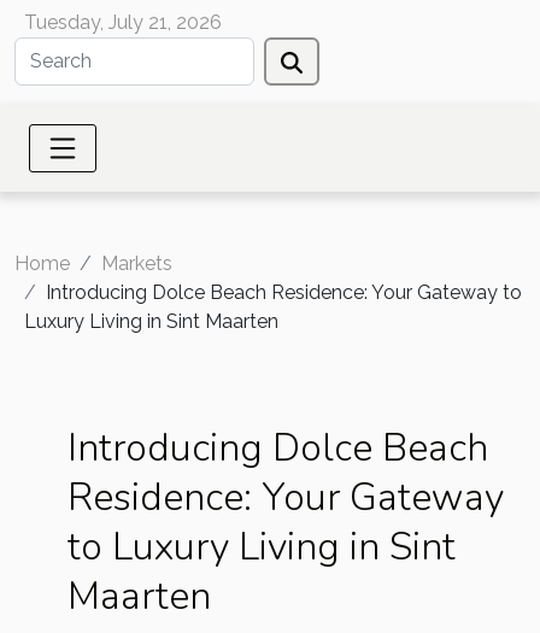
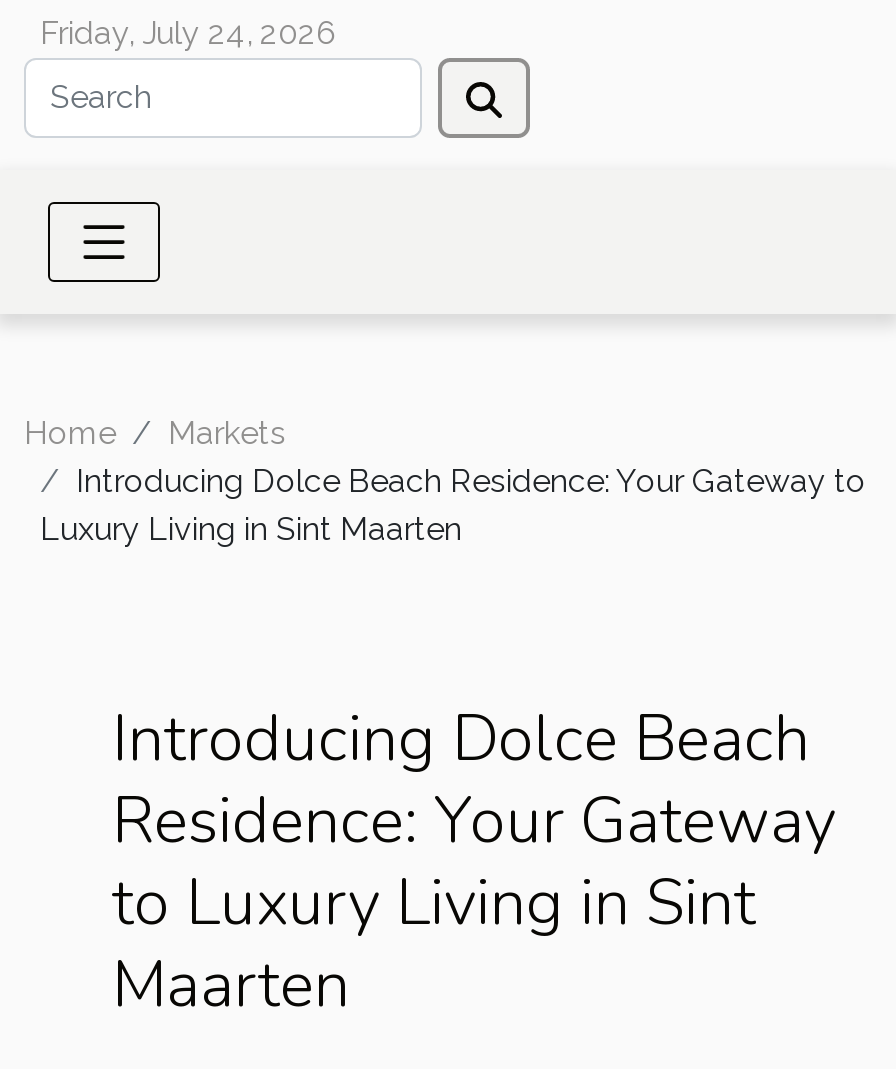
[24,11,222,34] Tuesday, July 21, 2026 -> [40,14,336,52] Friday, July 24, 2026

